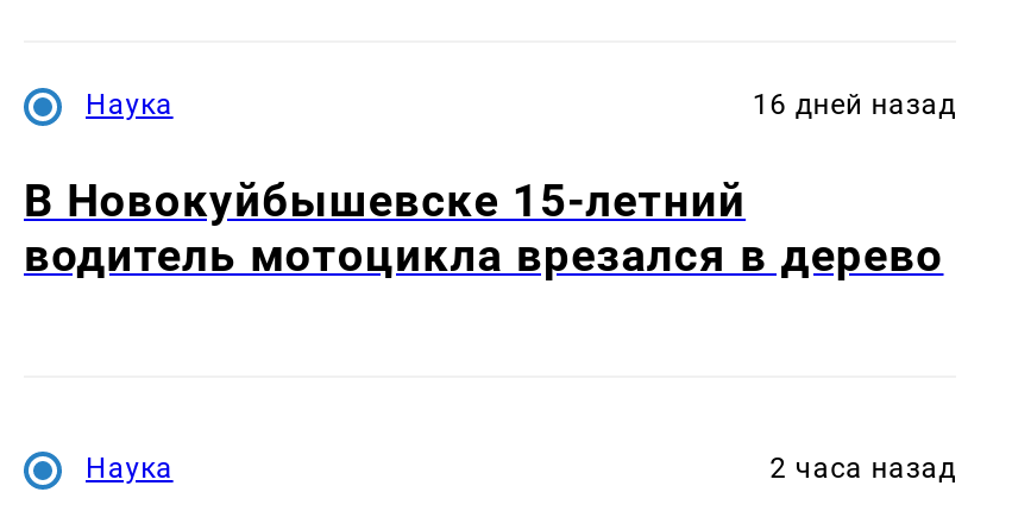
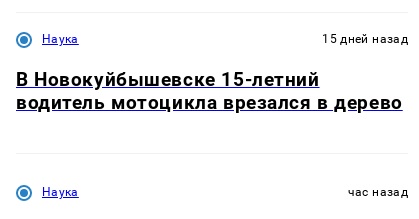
[752,89,956,122] 16 дней назад -> [322,32,408,46] 15 дней назад
[770,451,956,484] 2 часа назад -> [348,185,408,199] час назад

